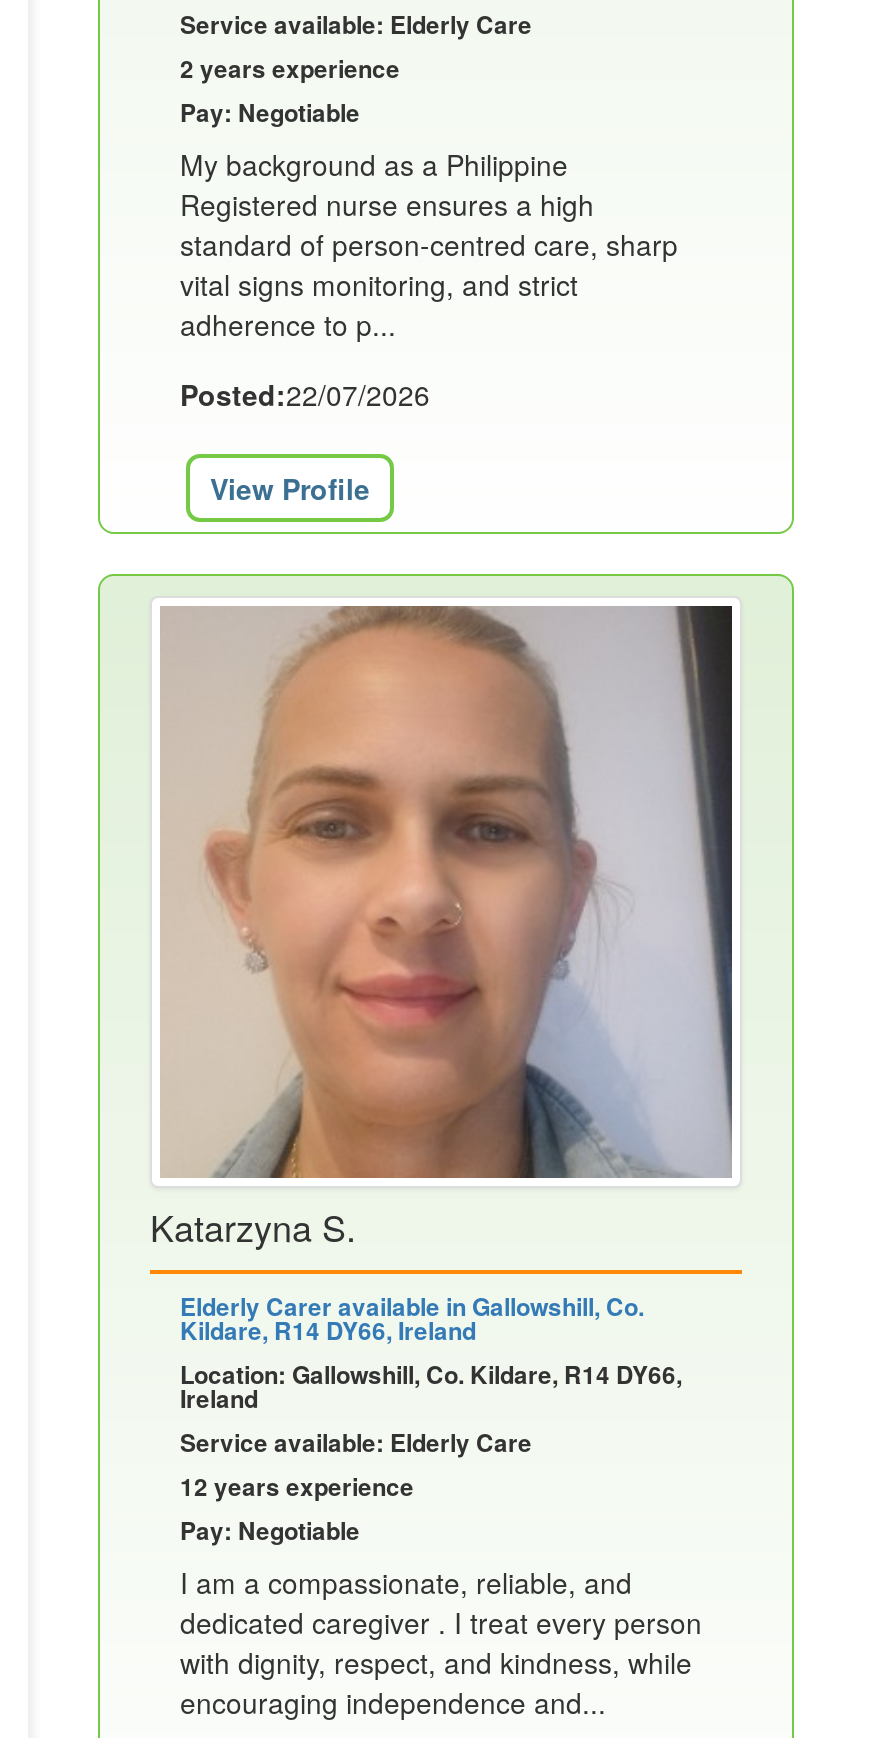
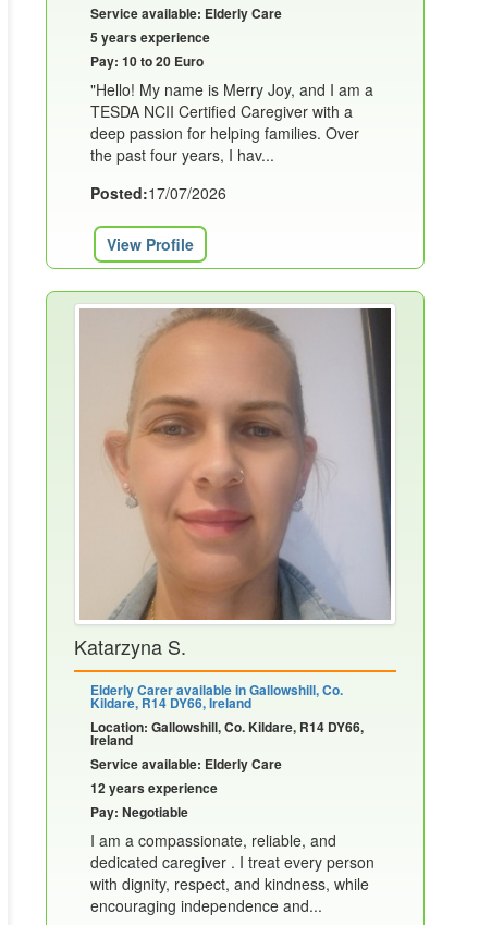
[180,50,678,344] 2 years experience | Pay: Negotiable | My background as a Philippine | Registered nurse ensures a high | standard of person-centred care, sharp | vital signs monitoring, and strict | adherence to p... -> [90,27,373,166] 5 years experience | Pay: 10 to 20 Euro | "Hello! My name is Merry Joy, and I am a | TESDA NCII Certified Caregiver with a | deep passion for helping families. Over | the past four years, I hav...
[180,374,430,414] Posted:22/07/2026 -> [90,182,226,204] Posted:17/07/2026

